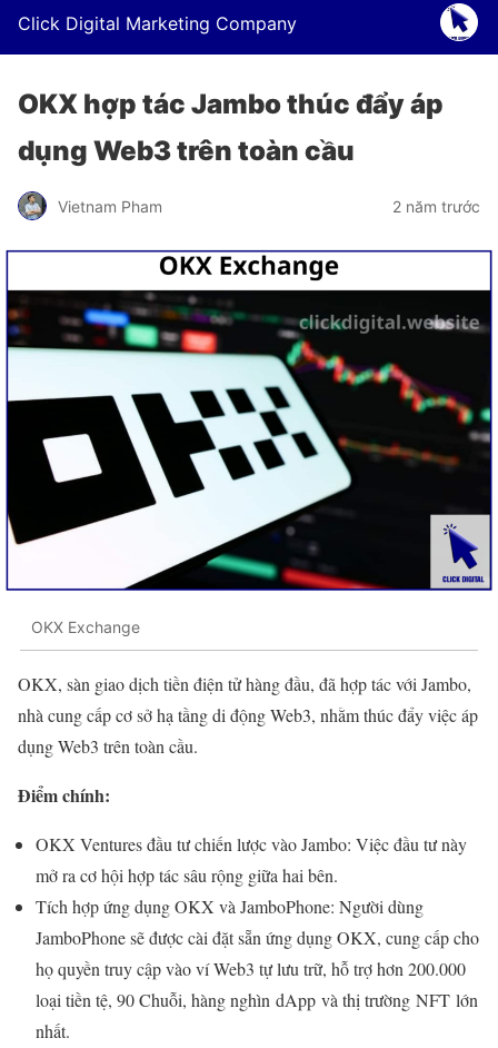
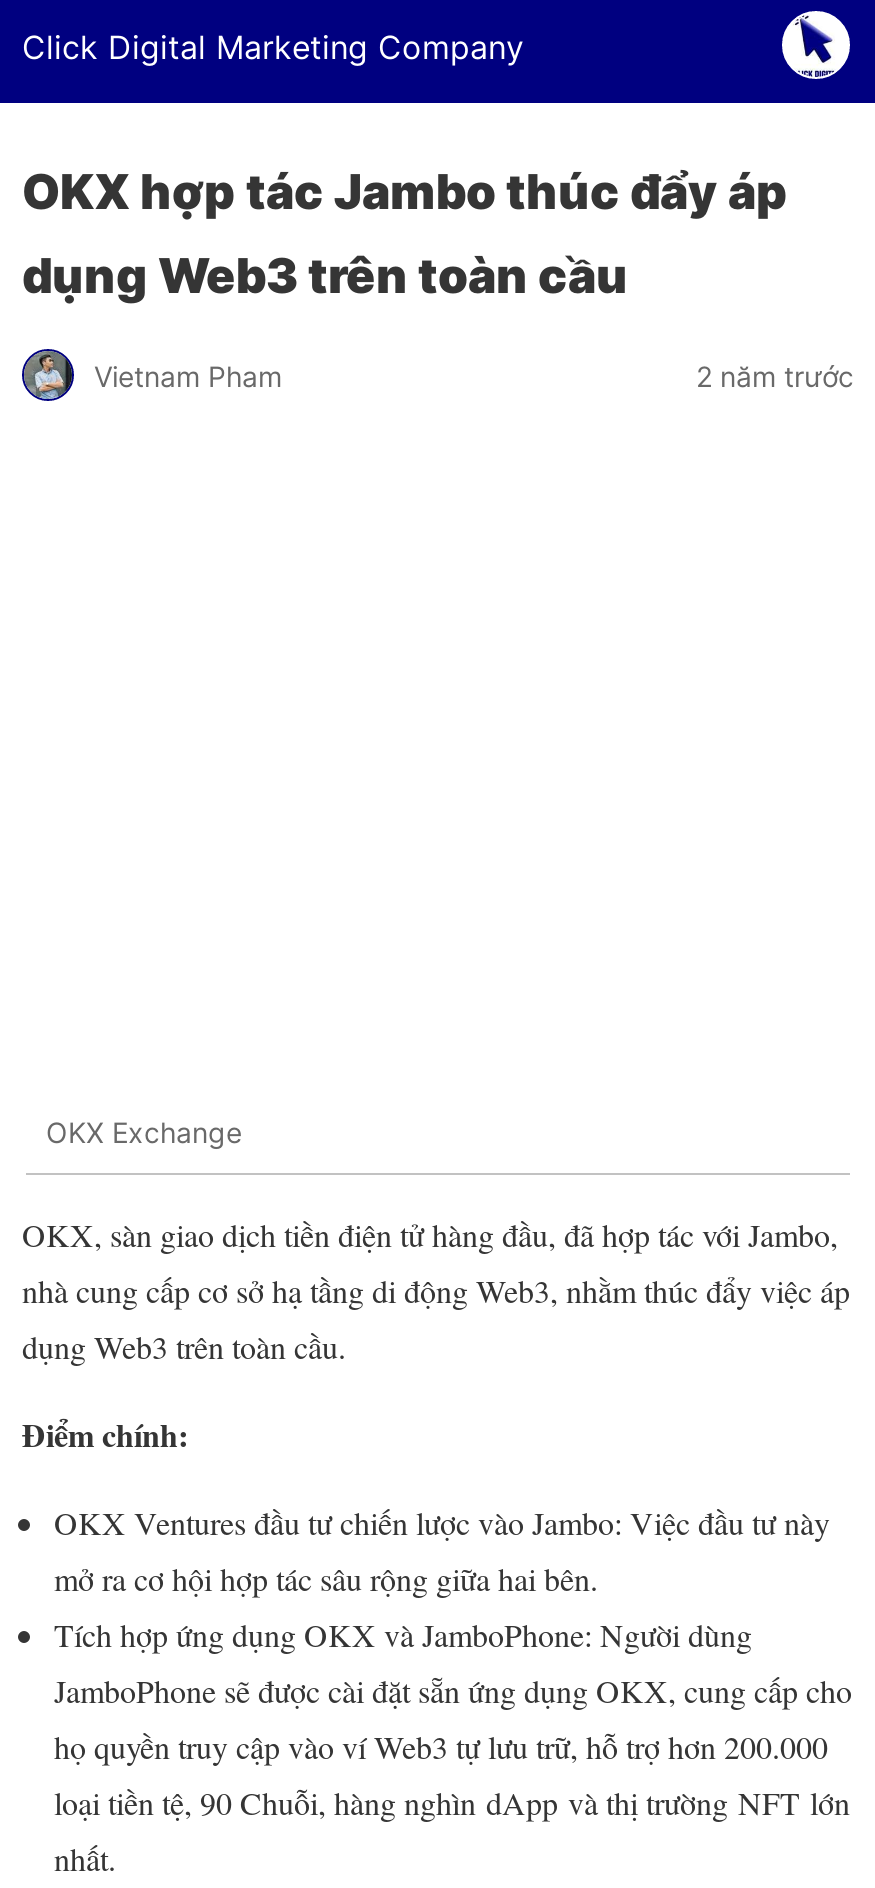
[4,249,494,592] [image] -> none

